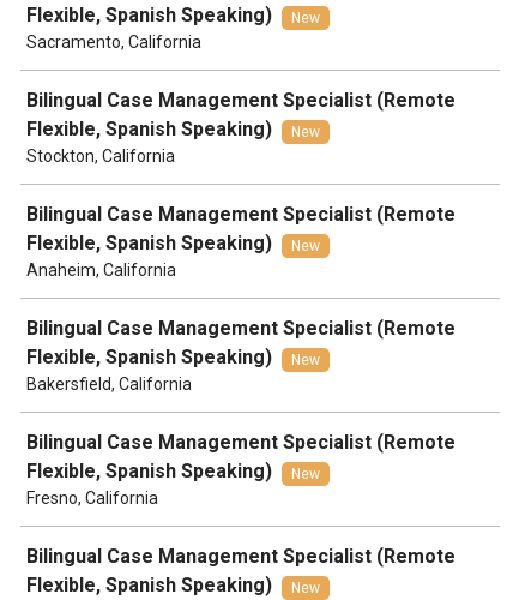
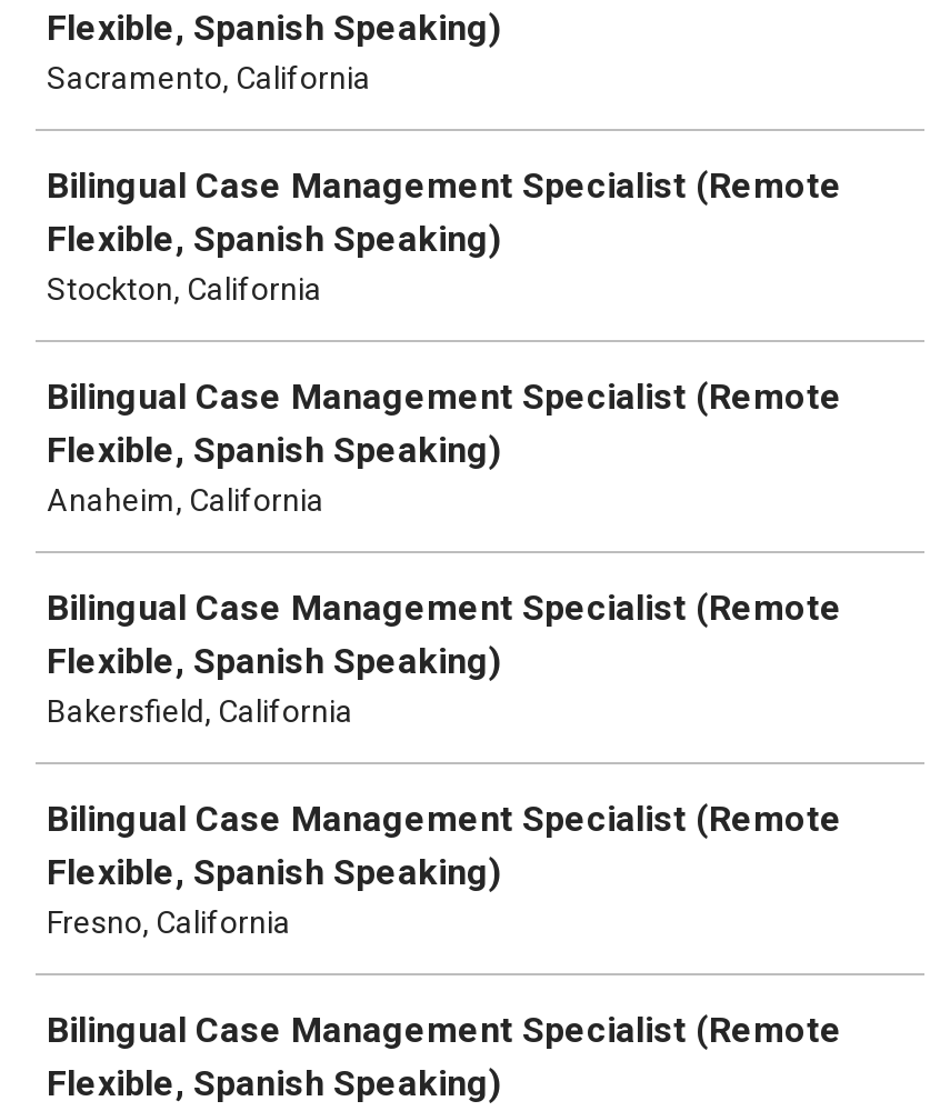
[291,10,320,26] New -> none
[291,124,320,140] New -> none
[291,238,320,254] New -> none
[291,352,320,368] New -> none
[291,466,320,482] New -> none
[291,580,320,596] New -> none

